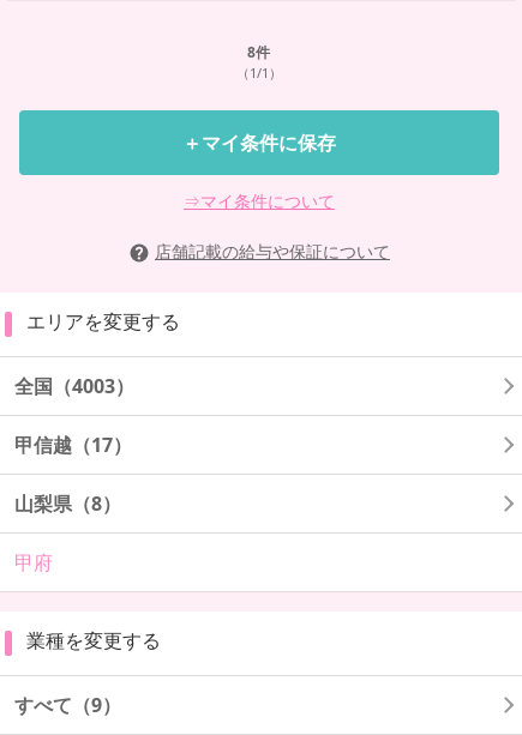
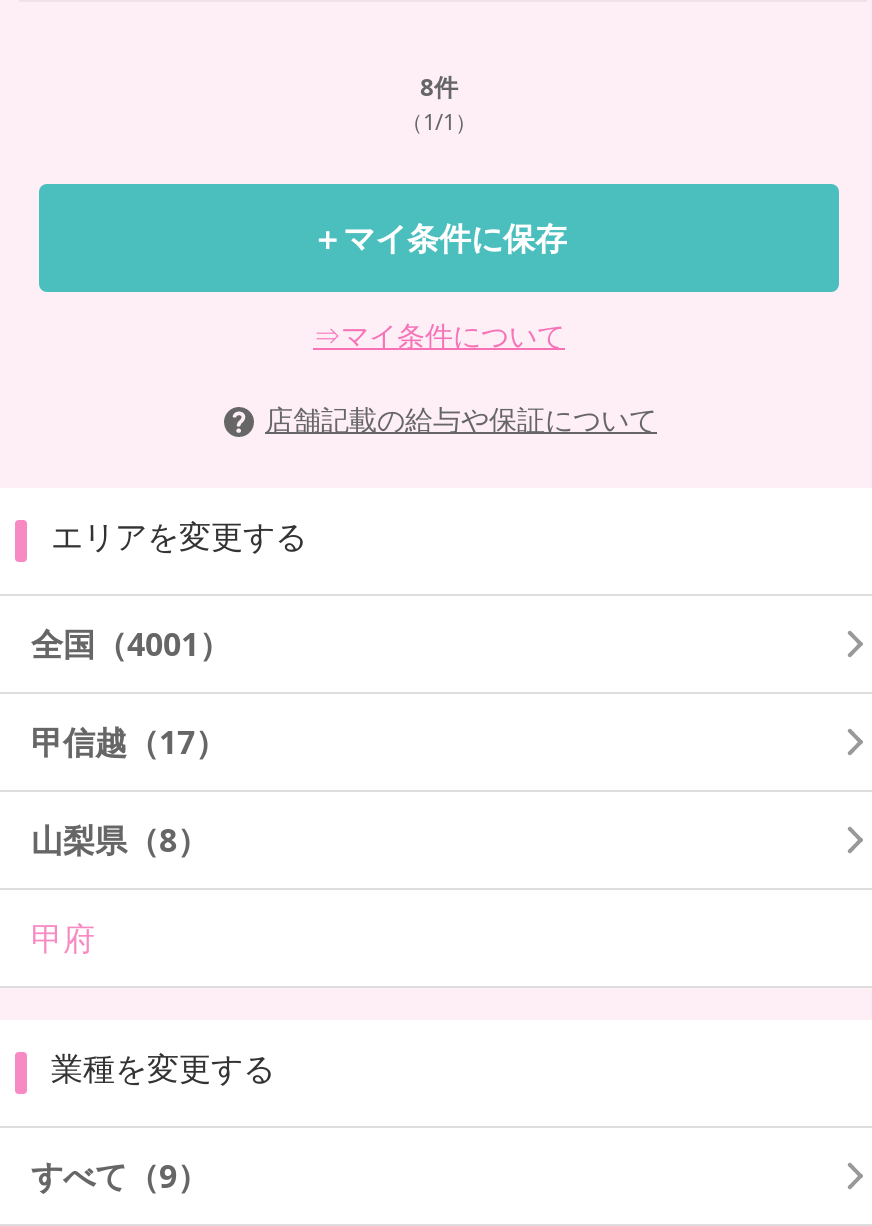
[14,373,134,399] 全国（4003） -> [31,622,231,666] 全国（4001）

